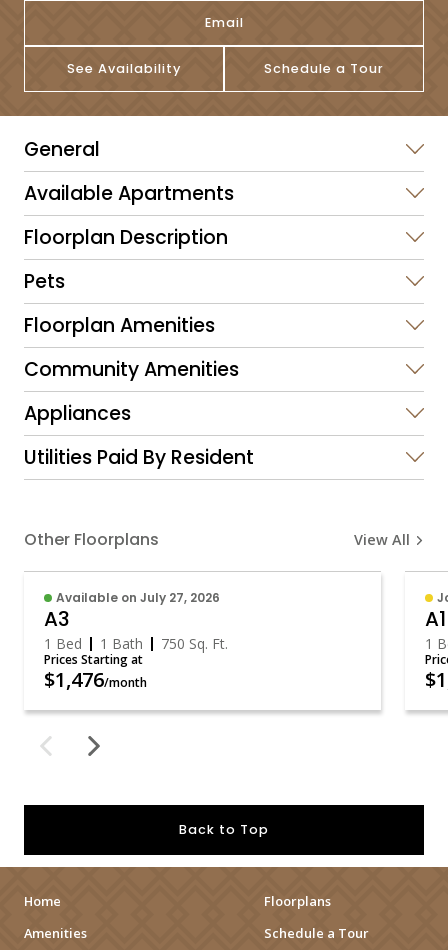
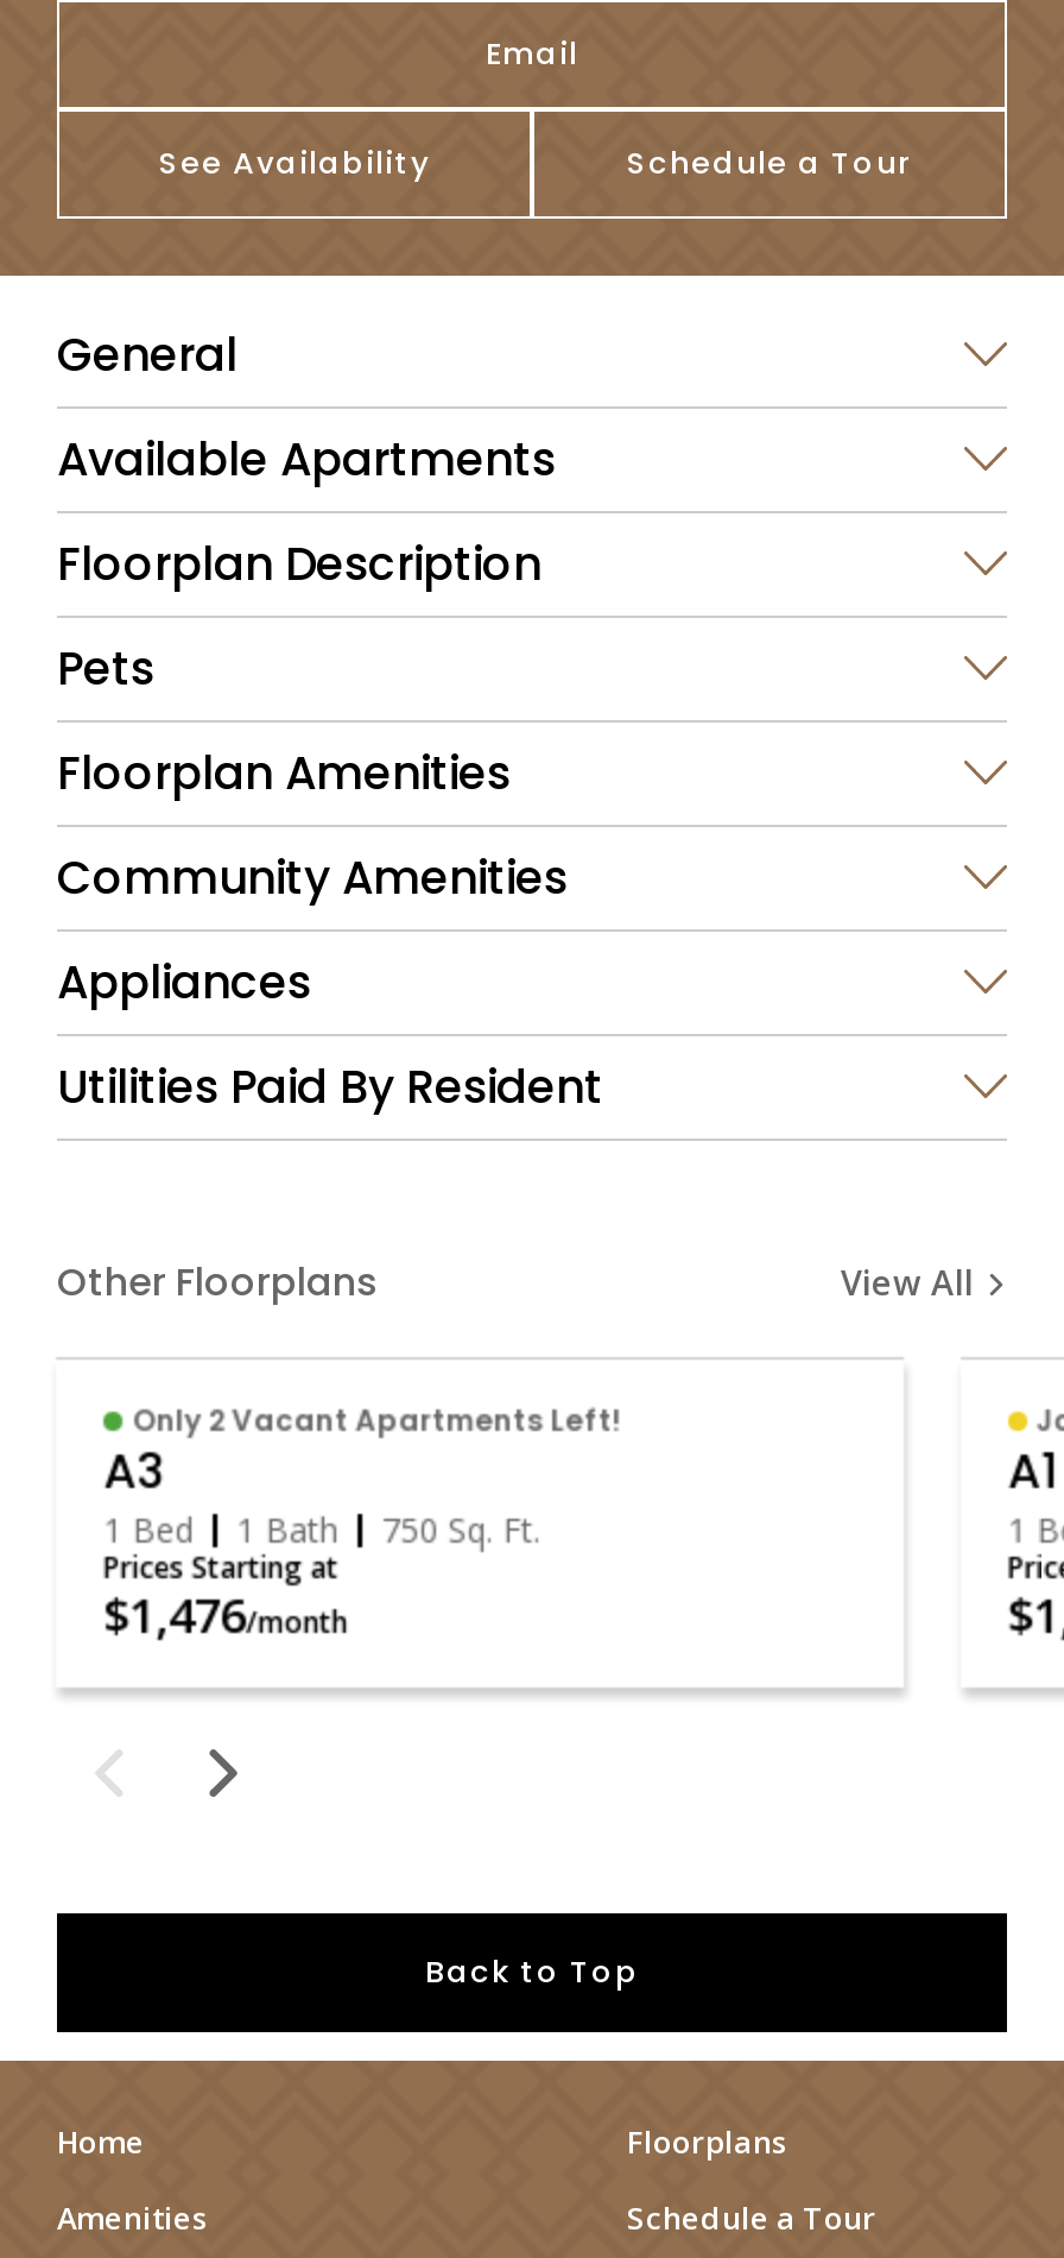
[56,589,220,606] Available on July 27, 2026 -> [133,1399,622,1439] Only 2 Vacant Apartments Left!

